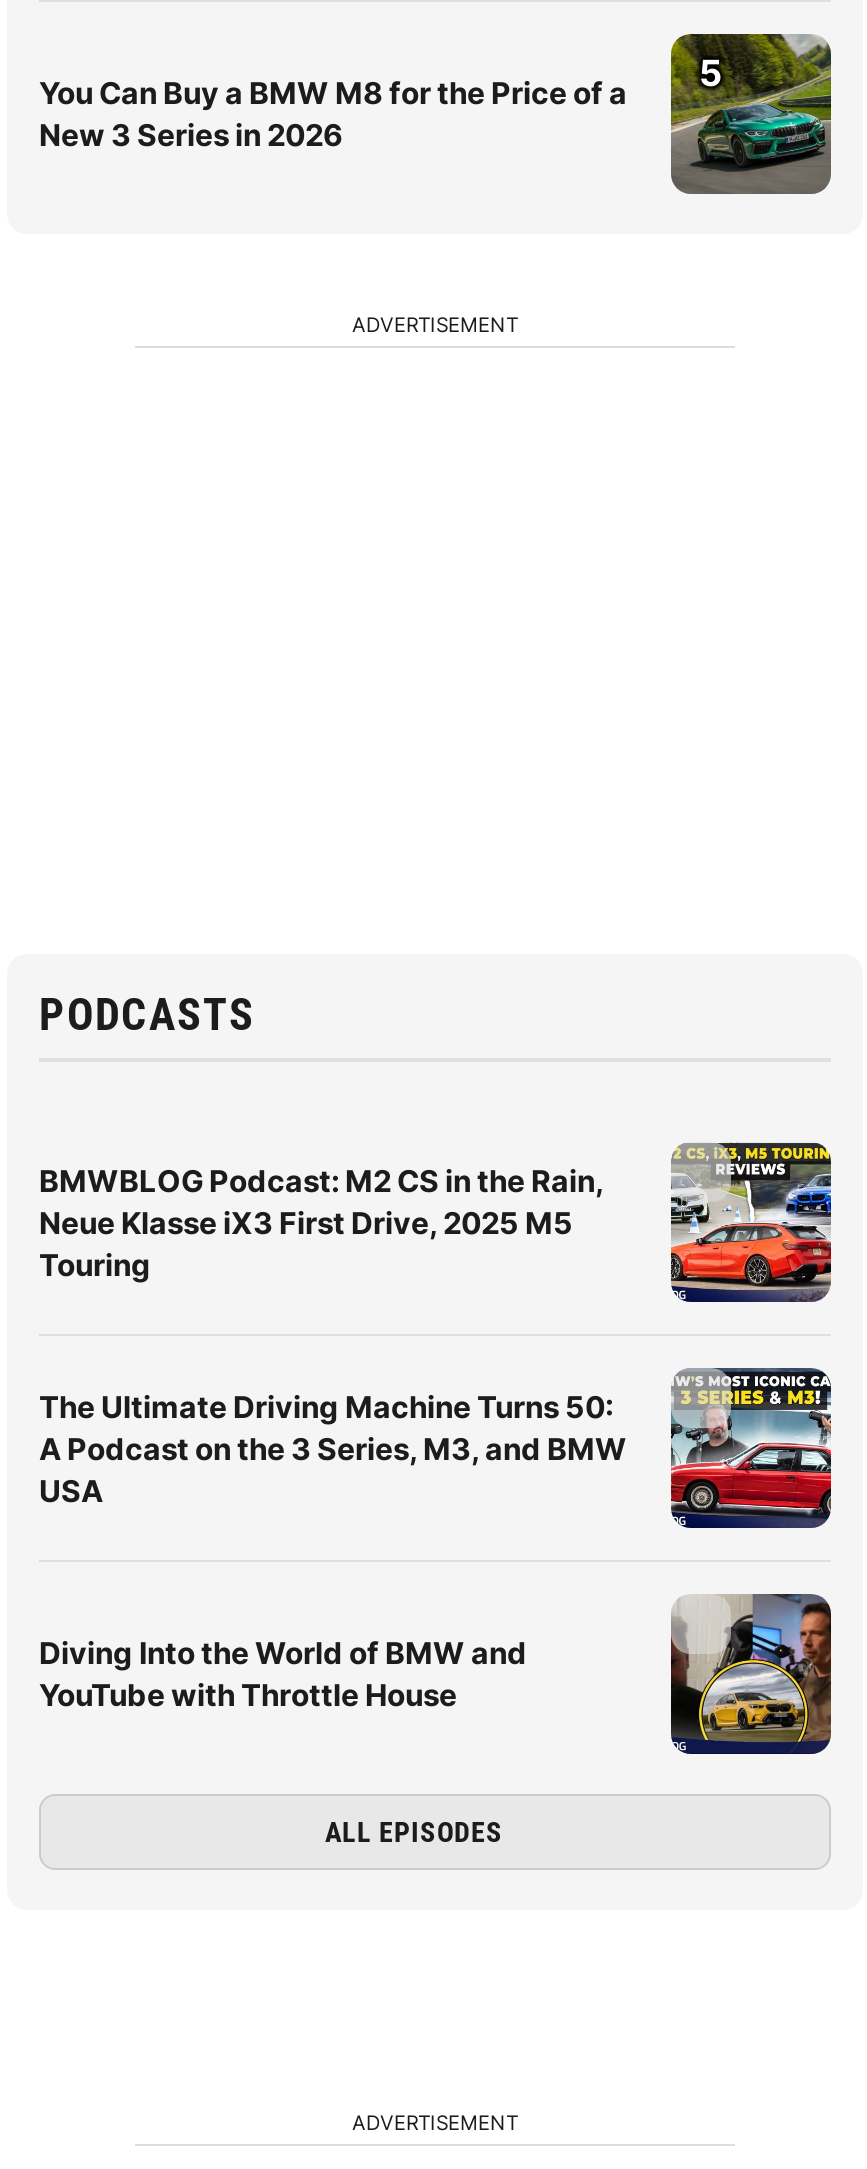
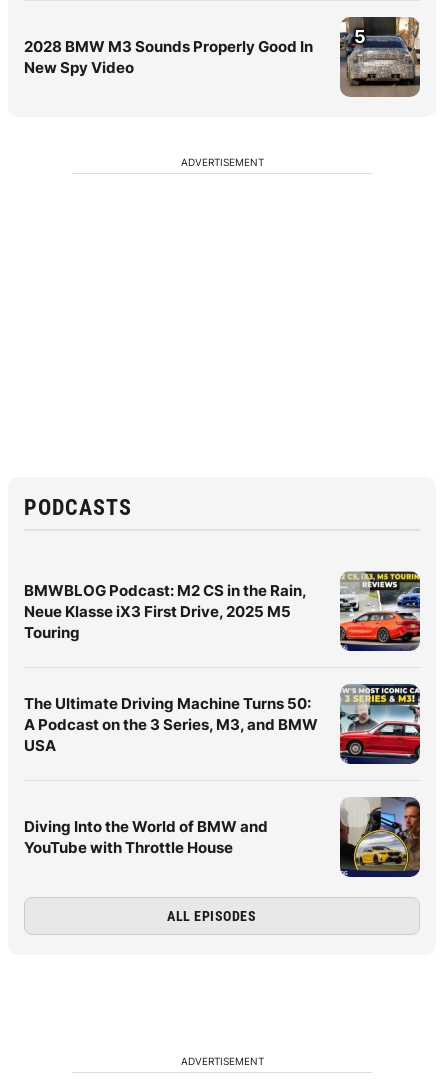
[39,34,833,192] [image] | You Can Buy a BMW M8 for the Price of a | New 3 Series in 2026 -> [24,17,420,97] [image] | 2028 BMW M3 Sounds Properly Good In | New Spy Video

